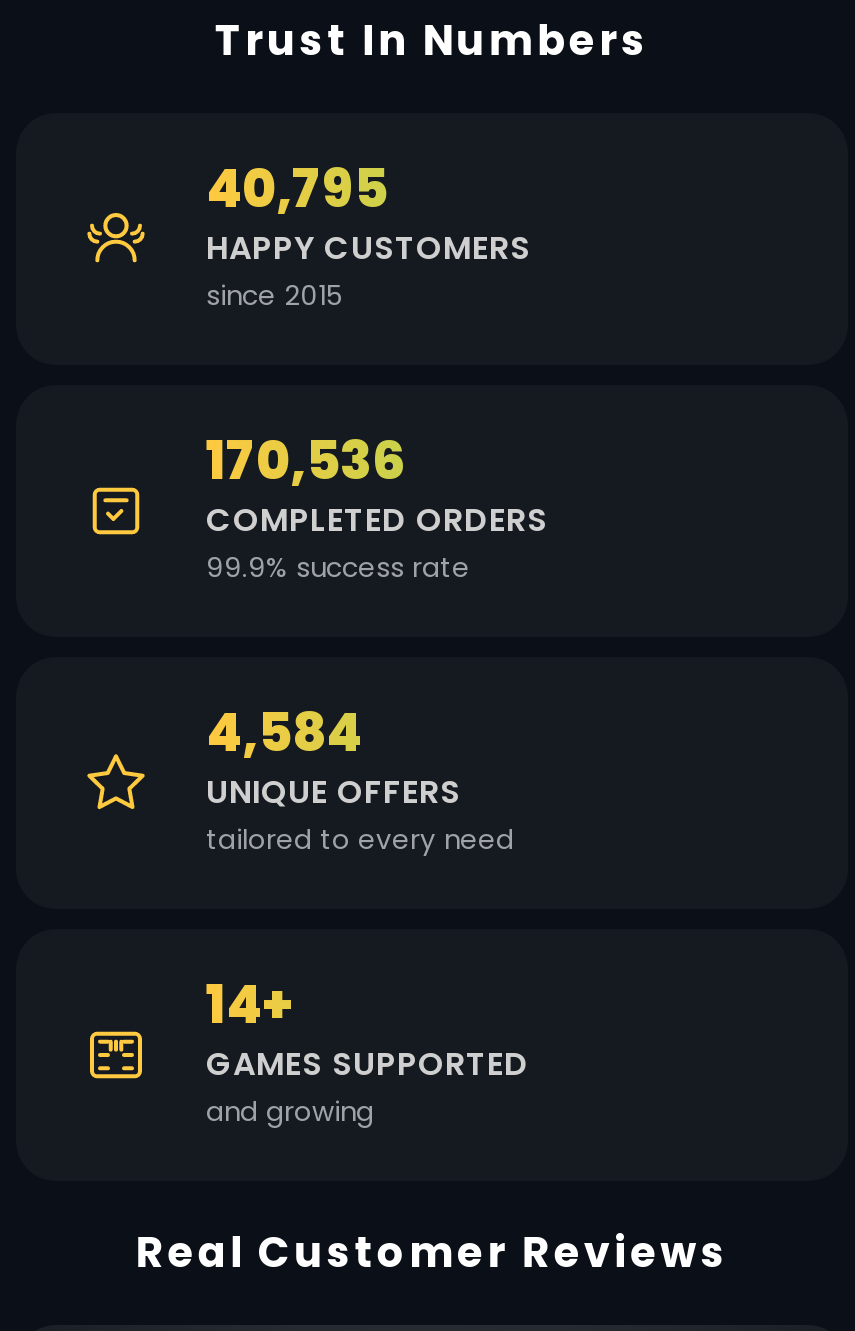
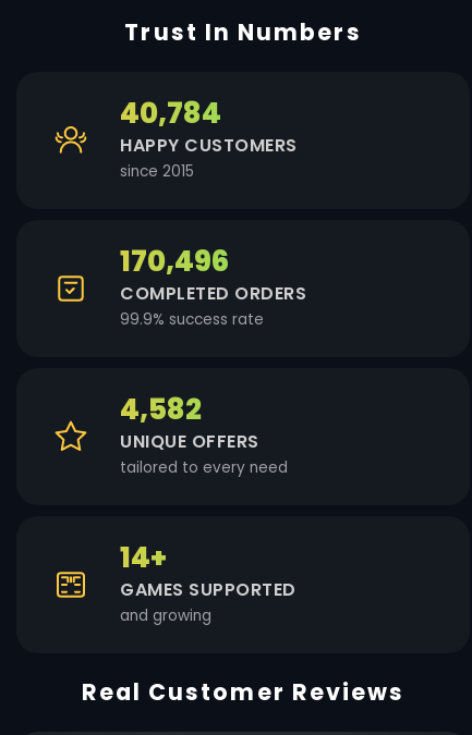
[206,153,388,225] 40,795 -> [120,94,221,133] 40,784
[206,425,404,497] 170,536 -> [120,242,229,281] 170,496
[206,697,362,769] 4,584 -> [120,390,202,429] 4,582

